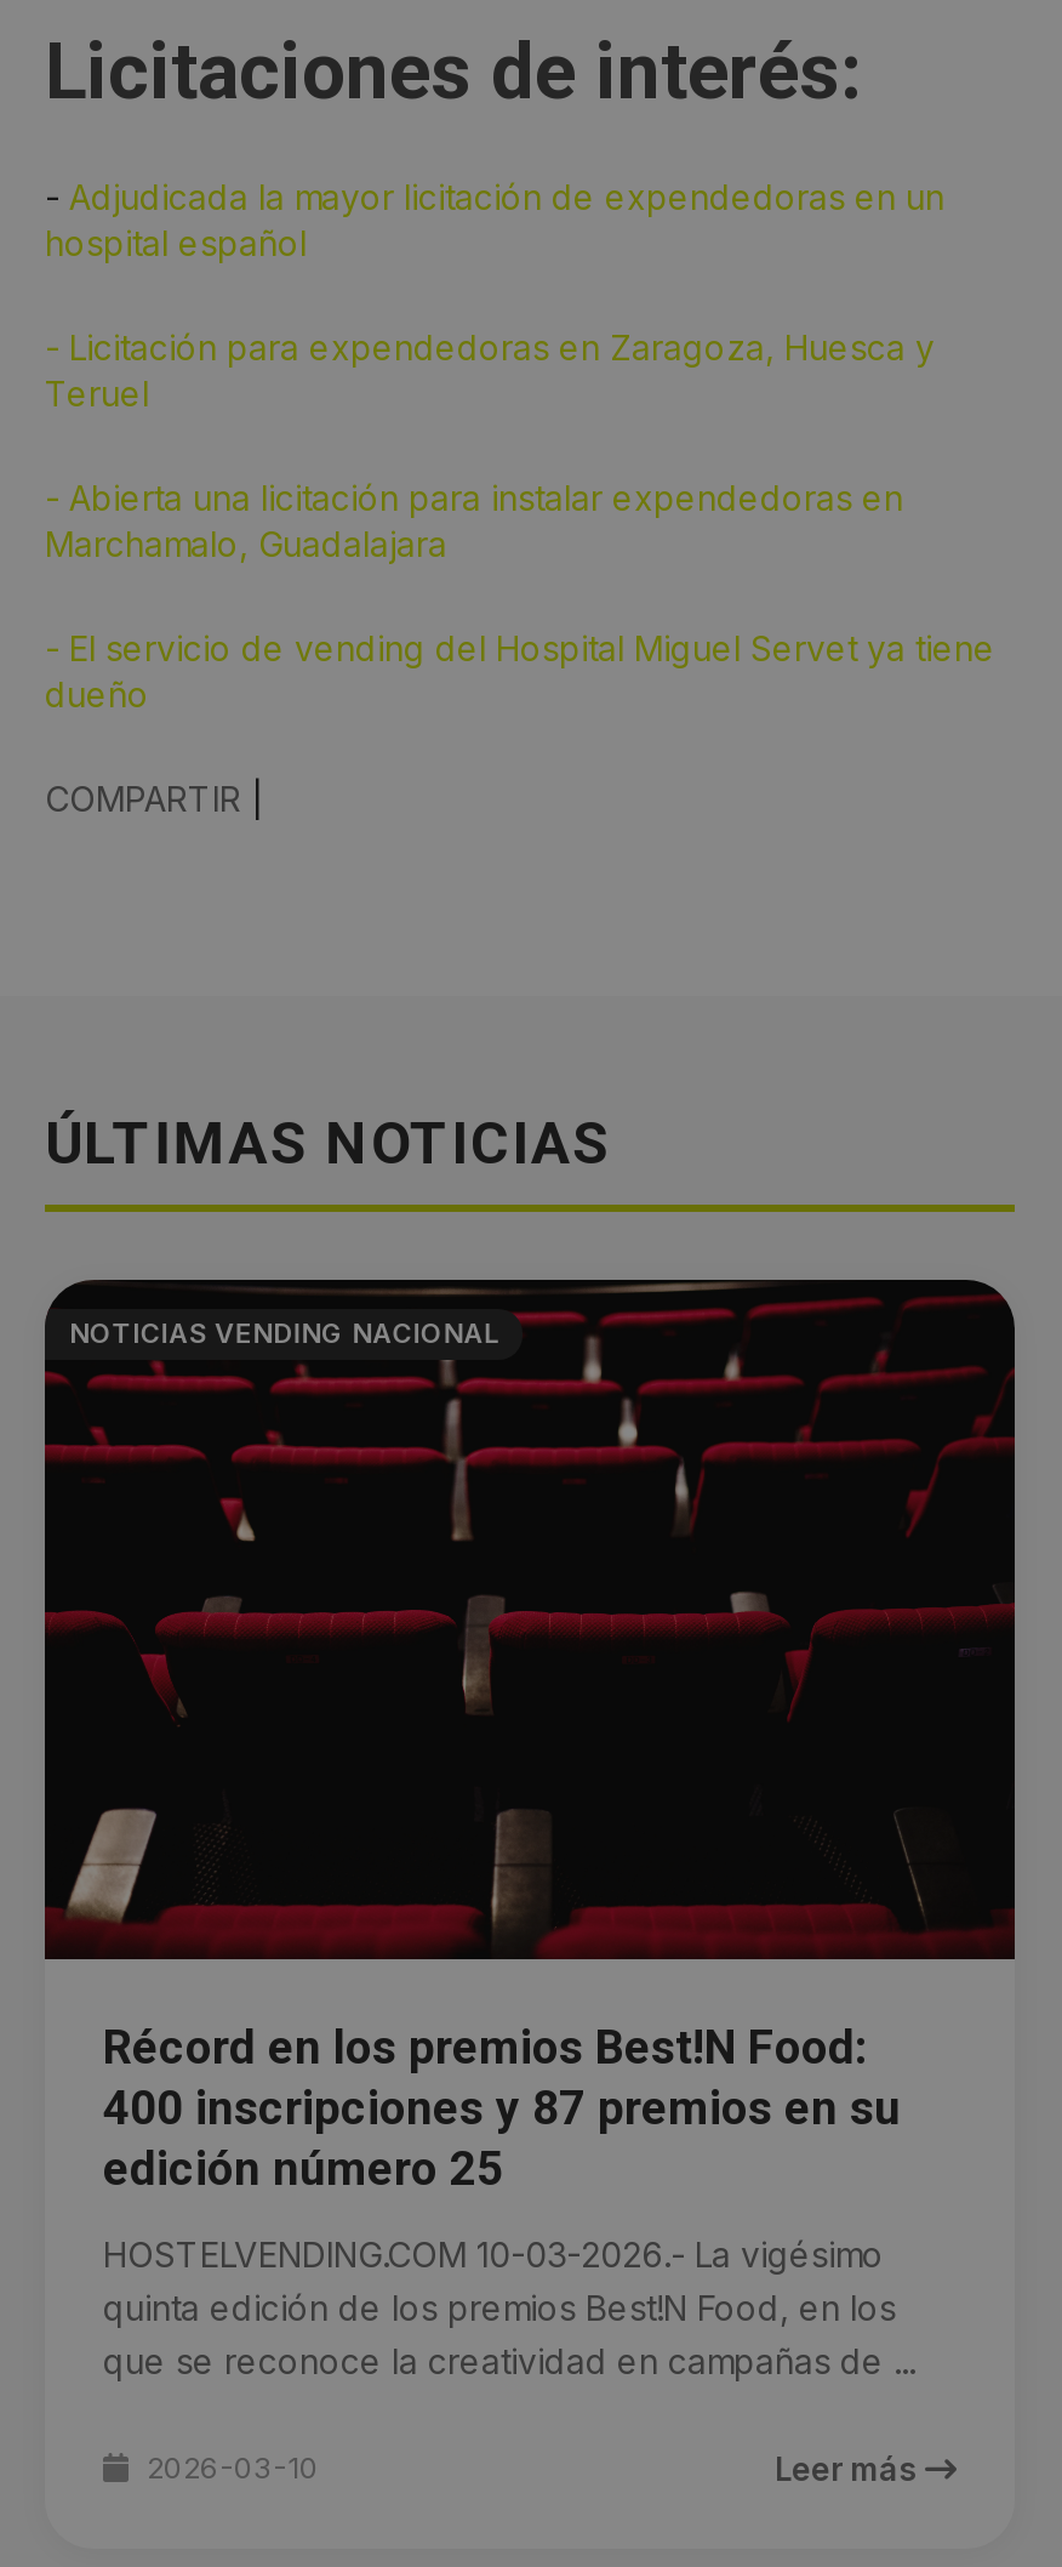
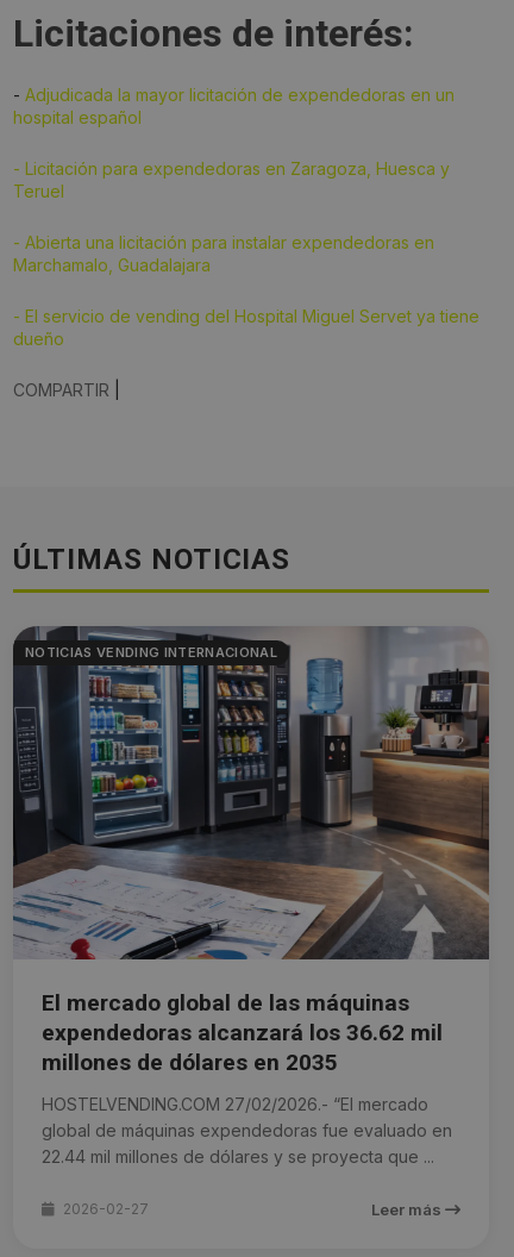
[42,1276,1017,1963] [image] | NOTICIAS VENDING NACIONAL -> [12,626,490,961] [image] | NOTICIAS VENDING INTERNACIONAL
[103,2018,901,2196] Récord en los premios Best!N Food: | 400 inscripciones y 87 premios en su | edición número 25 -> [42,989,443,1076] El mercado global de las máquinas | expendedoras alcanzará los 36.62 mil | millones de dólares en 2035
[103,2232,915,2380] HOSTELVENDING.COM 10-03-2026.- La vigésimo | quinta edición de los premios Best!N Food, en los | que se reconoce la creatividad en campañas de ... -> [42,1094,452,1166] HOSTELVENDING.COM 27/02/2026.- “El mercado | global de máquinas expendedoras fue evaluado en | 22.44 mil millones de dólares y se proyecta que ...
[139,2448,319,2484] 2026-03-10 -> [59,1200,149,1218] 2026-02-27

